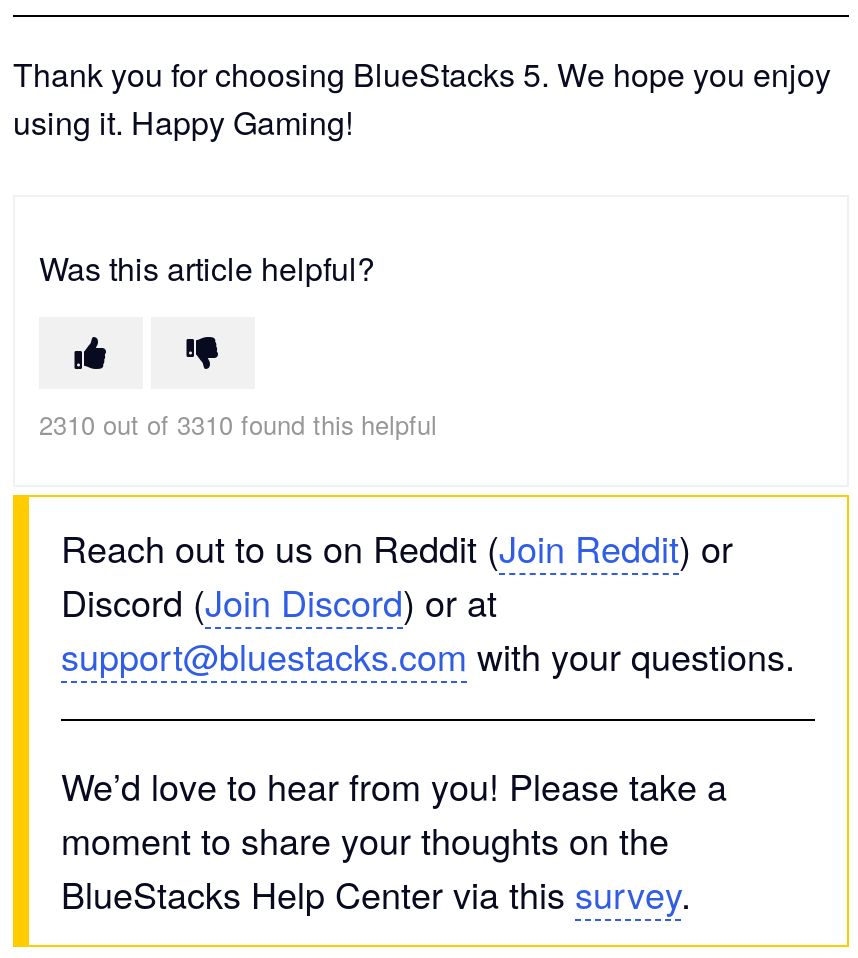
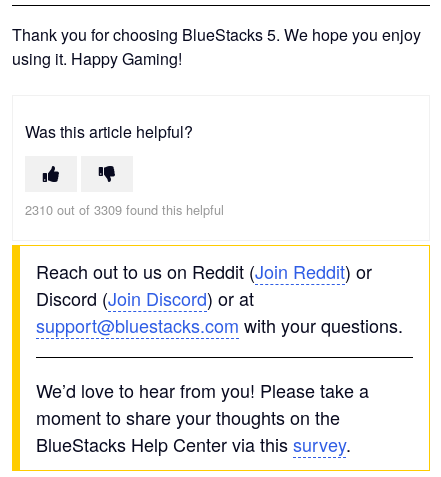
[39,404,437,442] 2310 out of 3310 found this helpful -> [25,200,224,219] 2310 out of 3309 found this helpful

